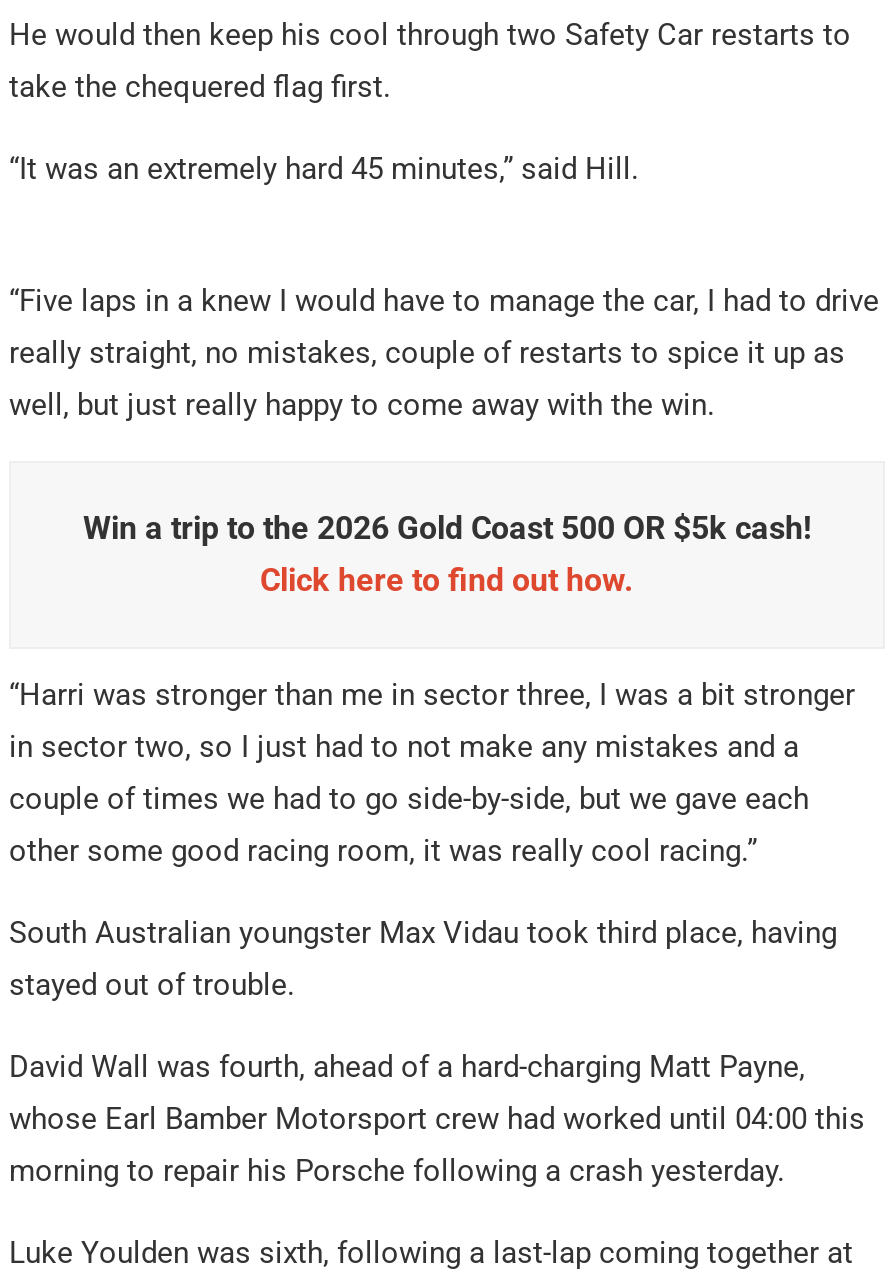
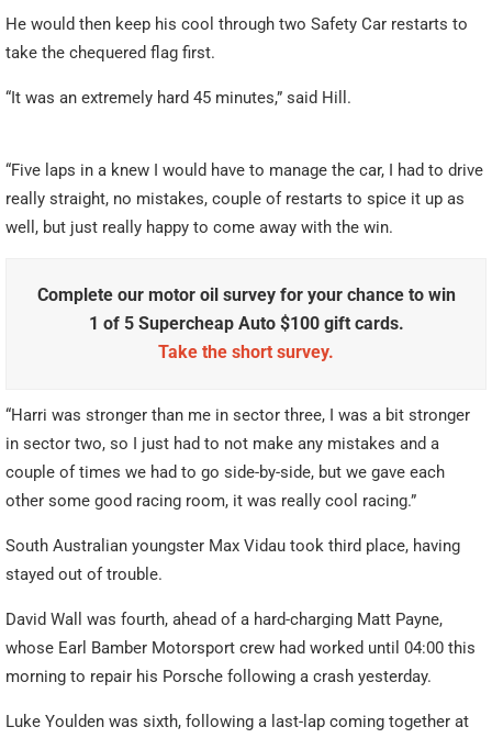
[83,508,811,598] Win a trip to the 2026 Gold Coast 500 OR $5k cash! | Click here to find out how. -> [37,284,455,362] Complete our motor oil survey for your chance to win | 1 of 5 Supercheap Auto $100 gift cards. | Take the short survey.

